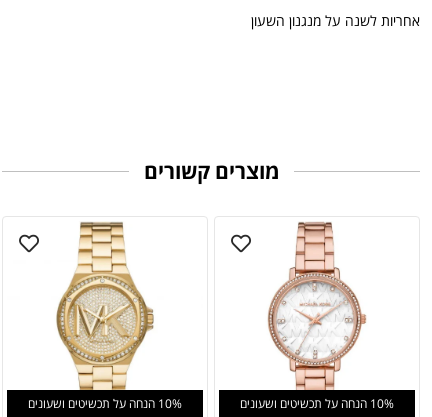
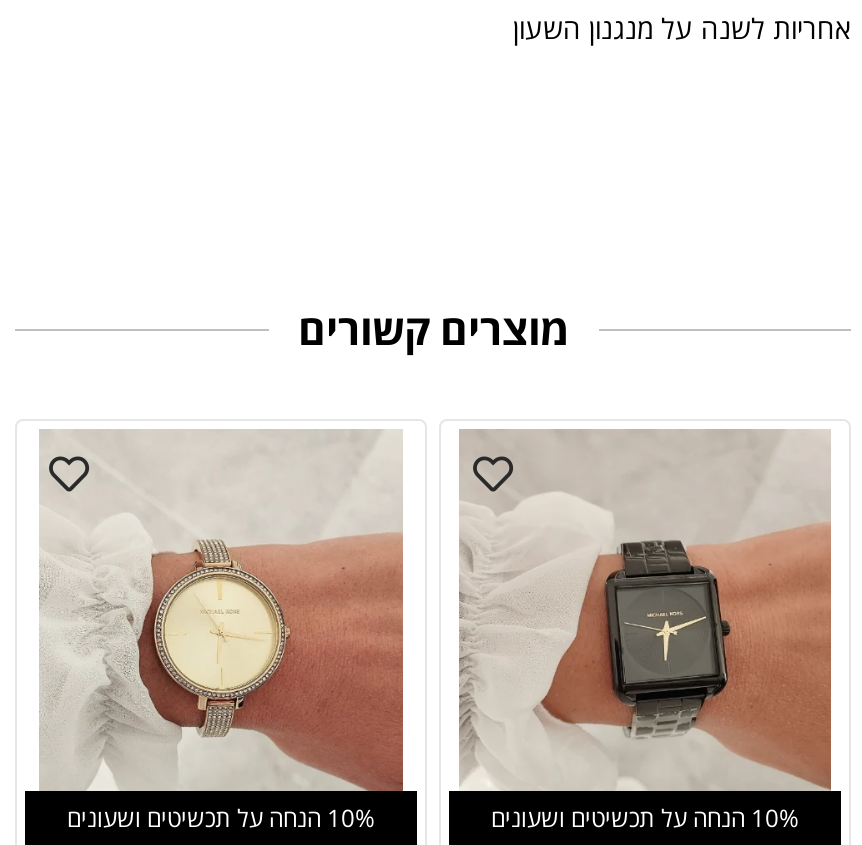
[15,222,196,391] [image] -> [39,429,405,793] [image]
[224,222,410,390] [image] -> [457,429,833,791] [image]

